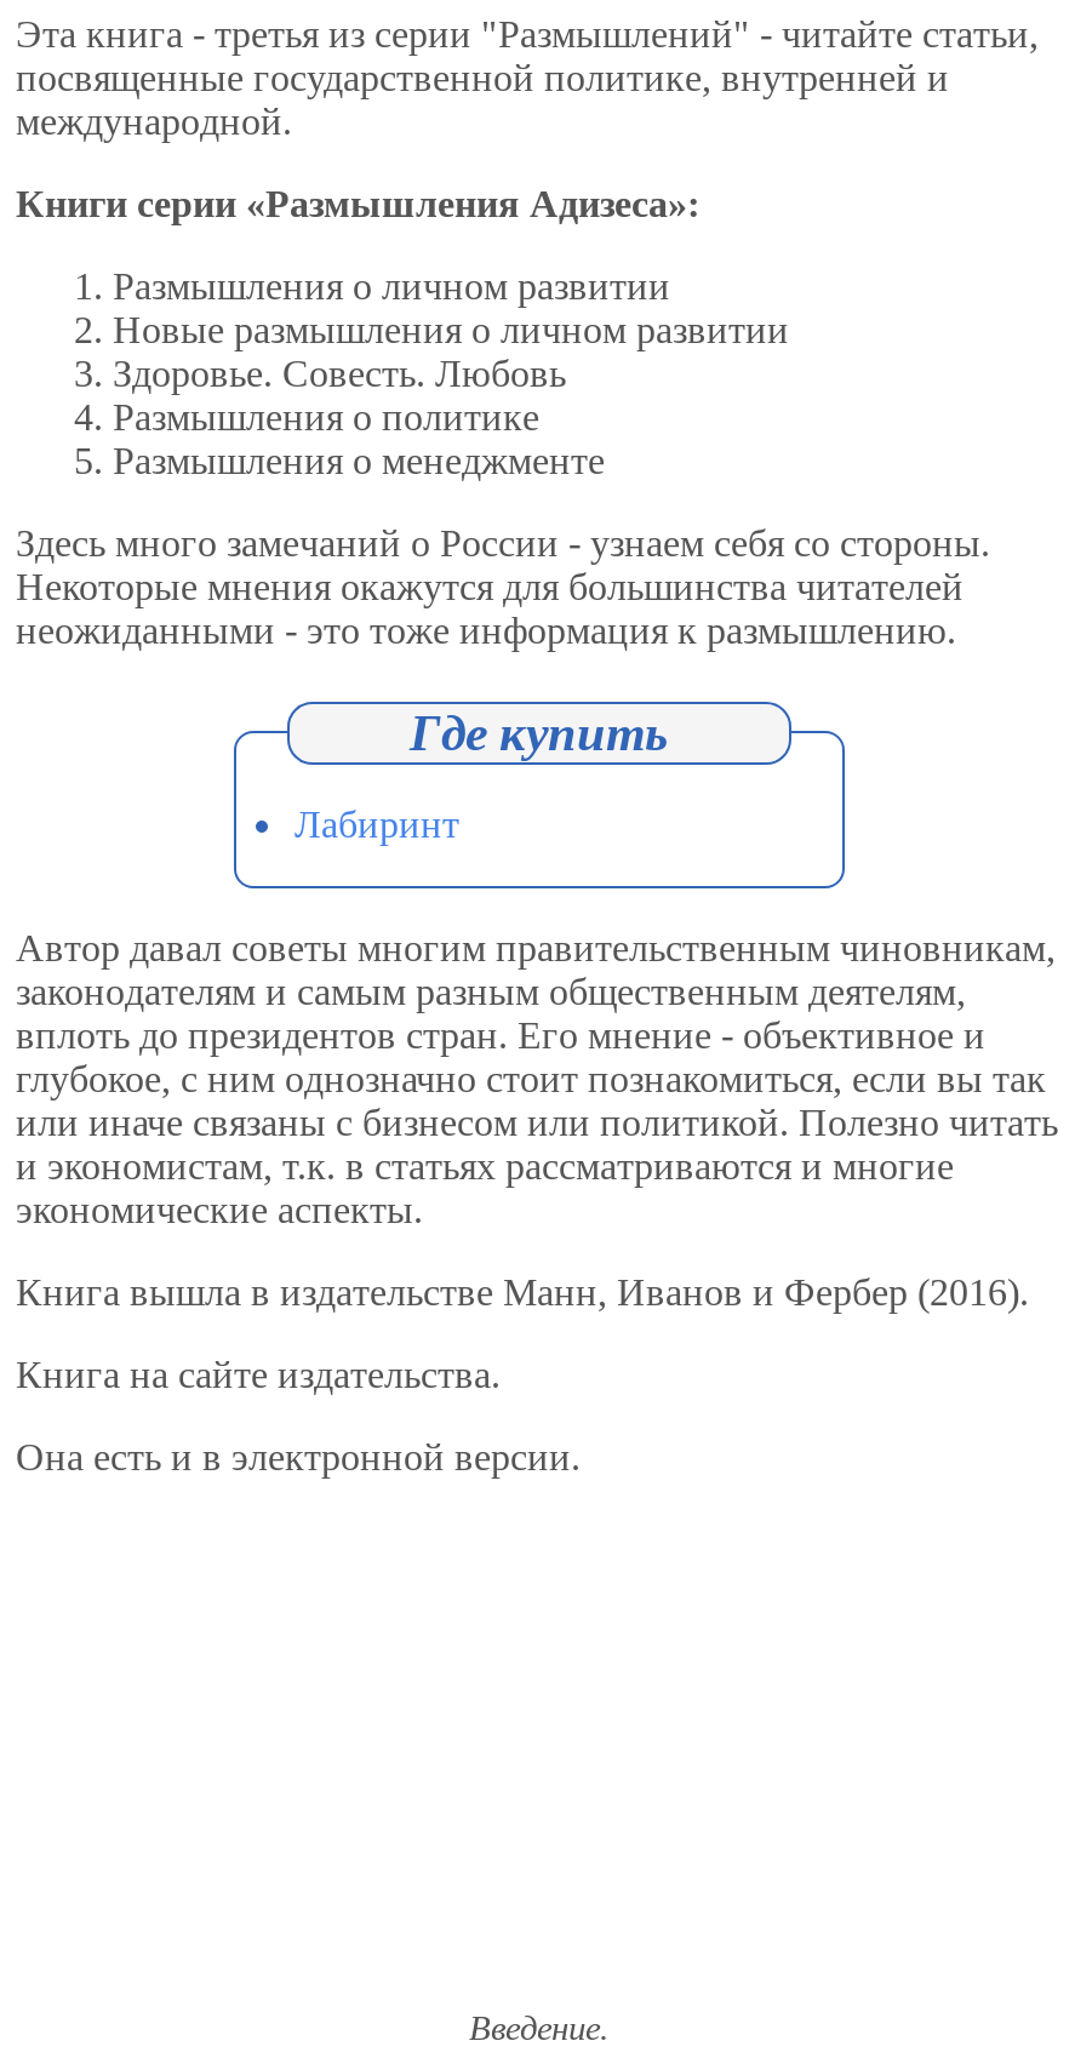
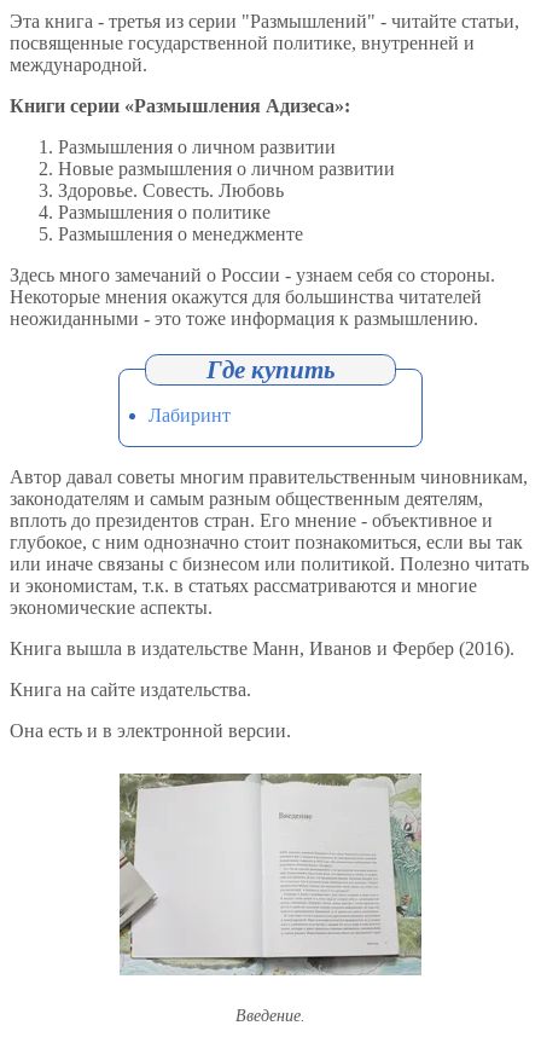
none -> [118,772,423,977] [image]

